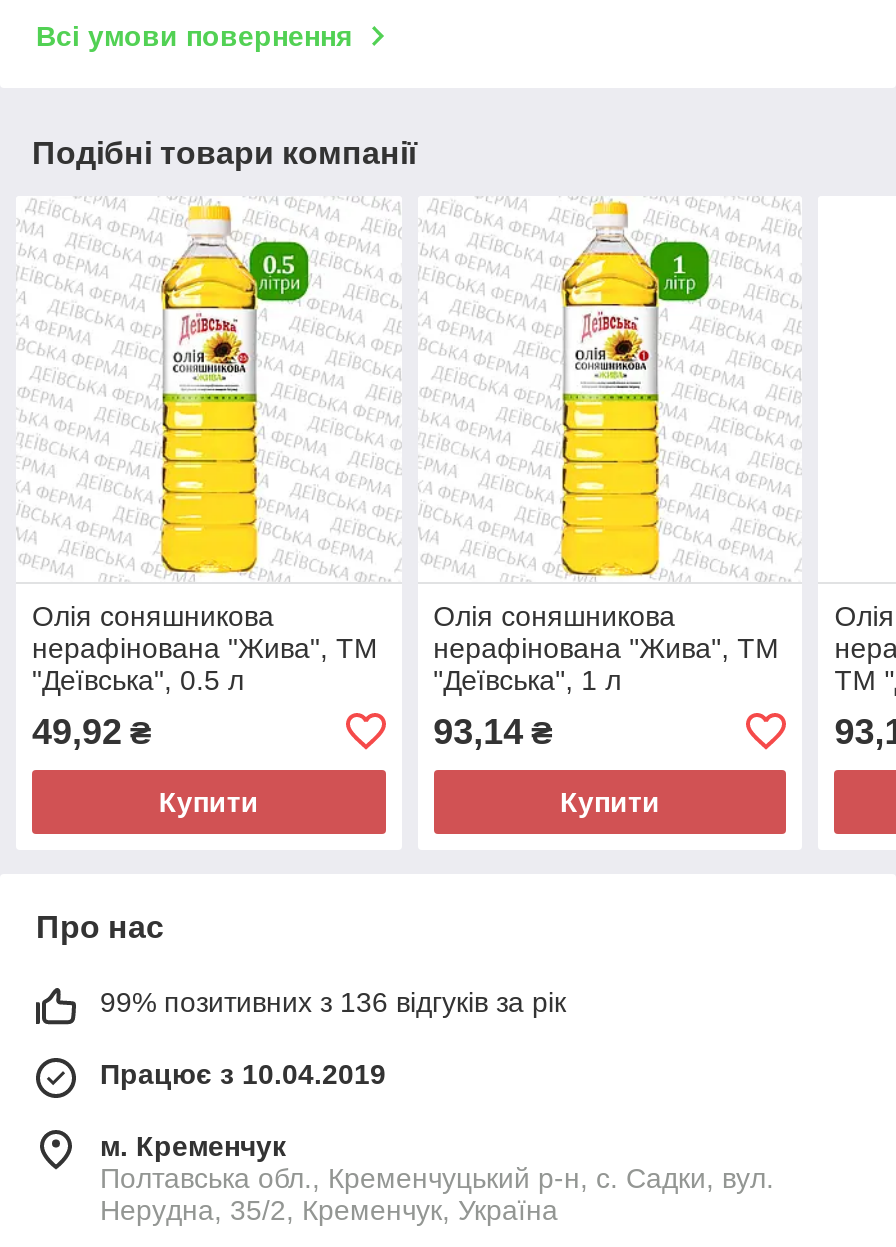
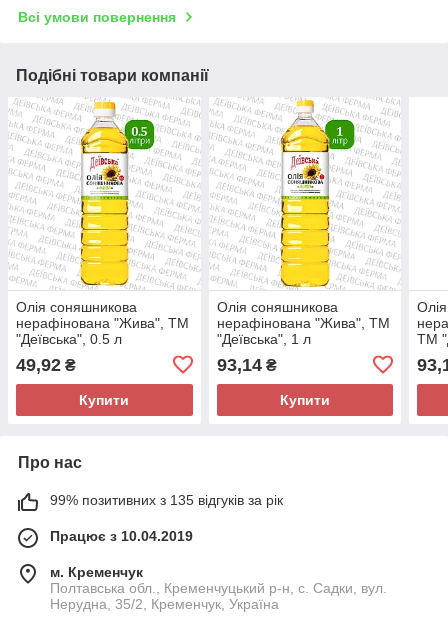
[100,986,566,1018] 99% позитивних з 136 відгуків за рік -> [50,492,283,508] 99% позитивних з 135 відгуків за рік

